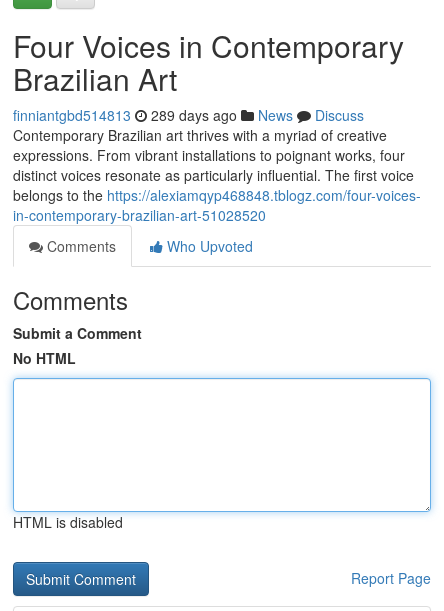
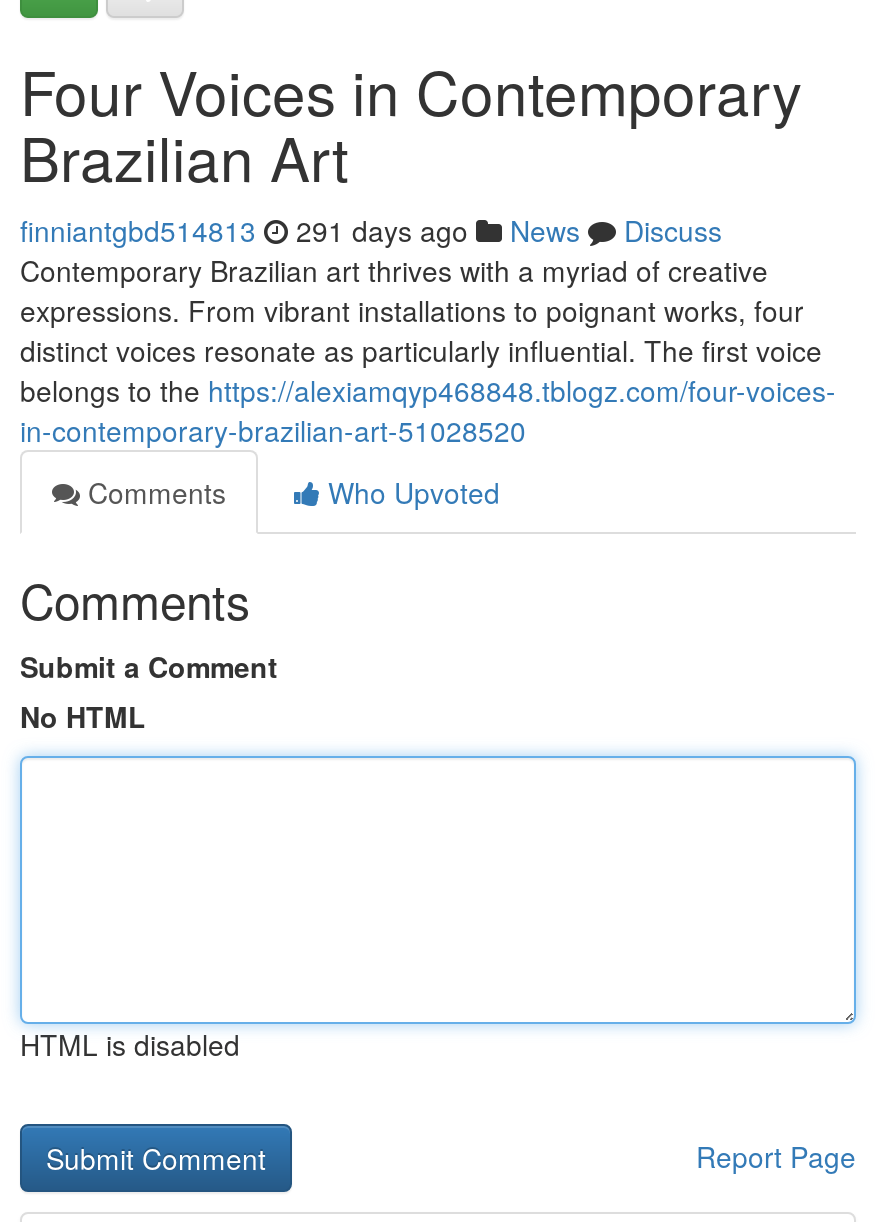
[13,105,364,125] finniantgbd514813 289 days ago News Discuss -> [20,210,722,250] finniantgbd514813 291 days ago News Discuss

